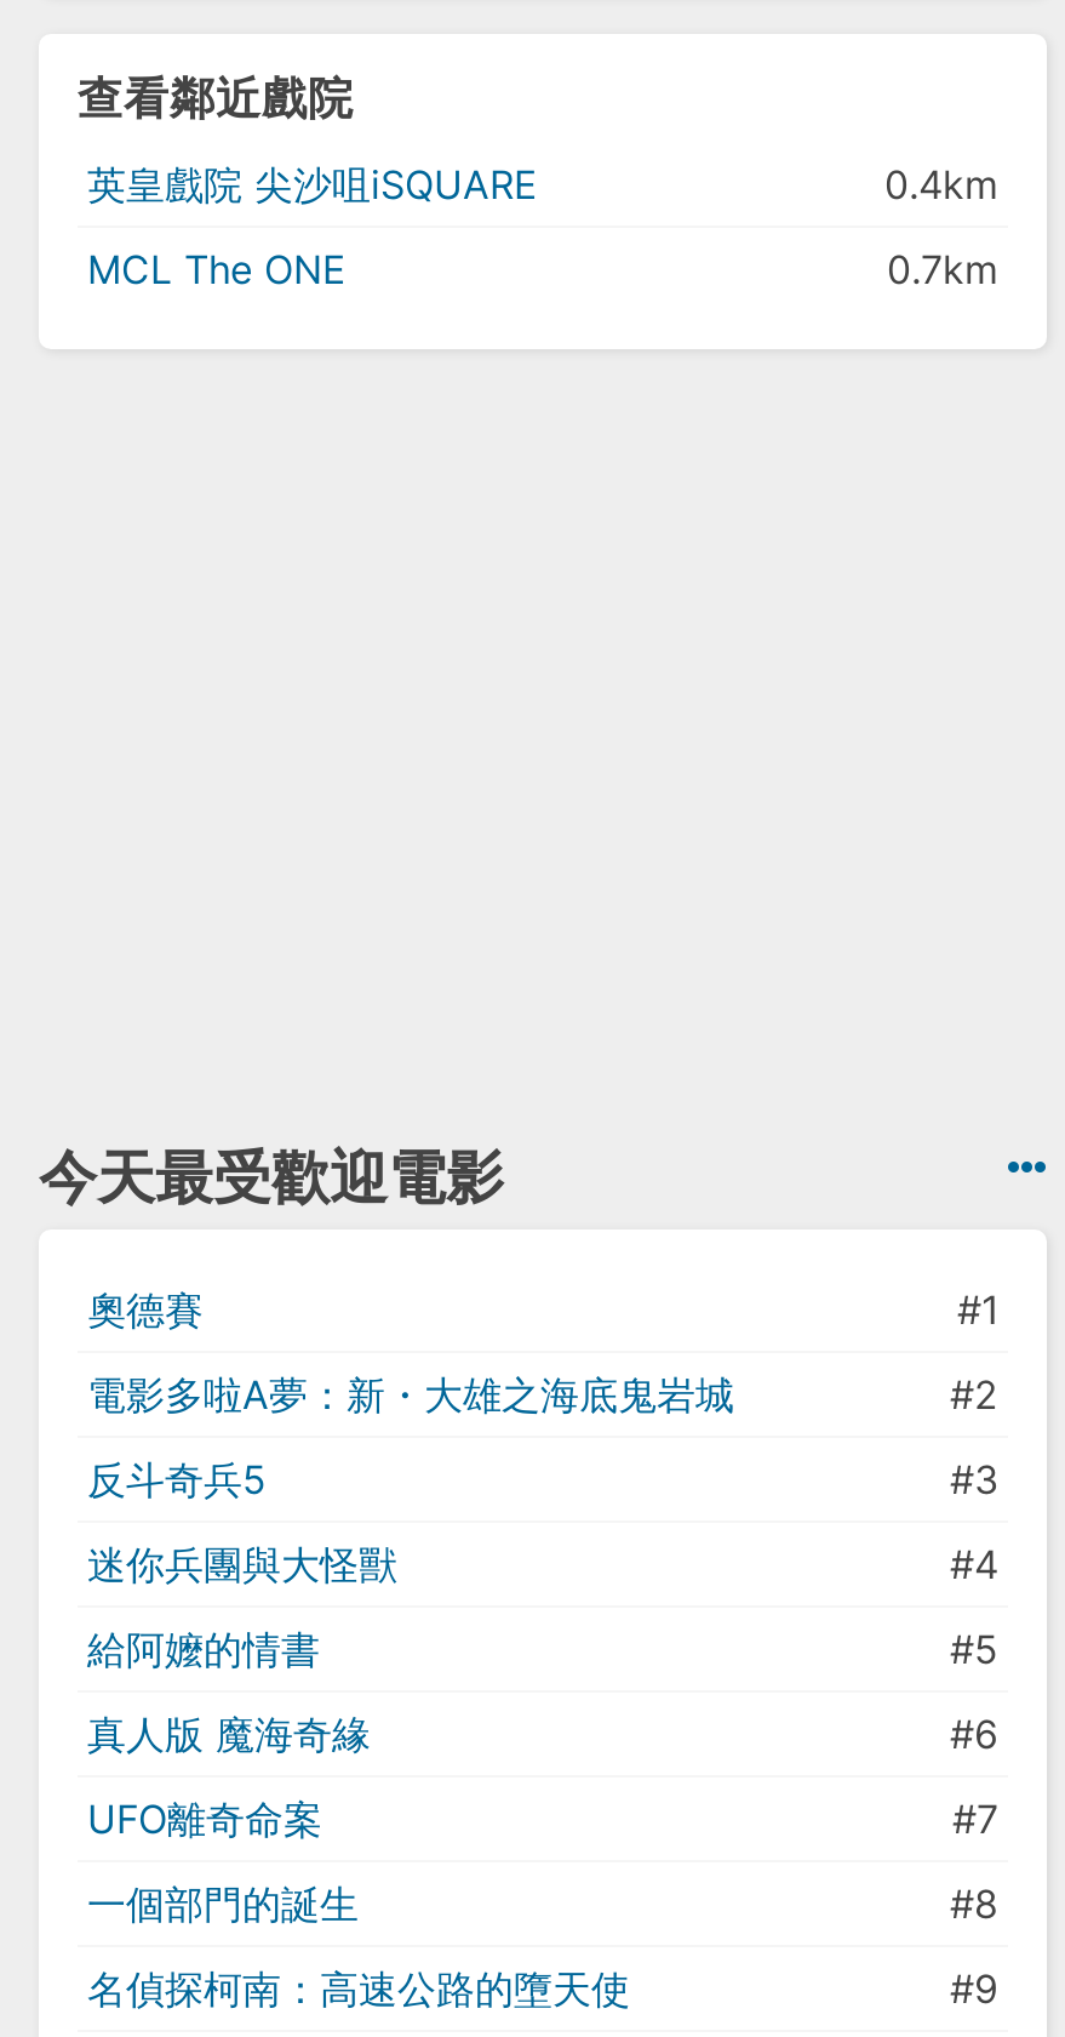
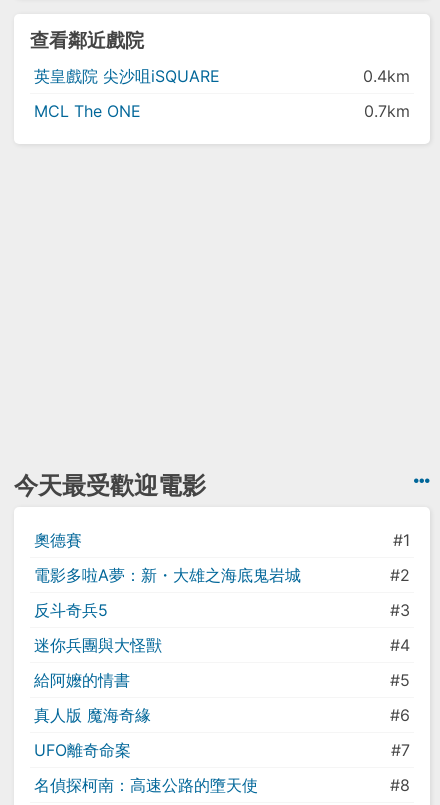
[87,1881,998,1929] 一個部門的誕生 | #8 -> none
[950,1965,998,2014] #9 -> [390,775,410,795] #8

